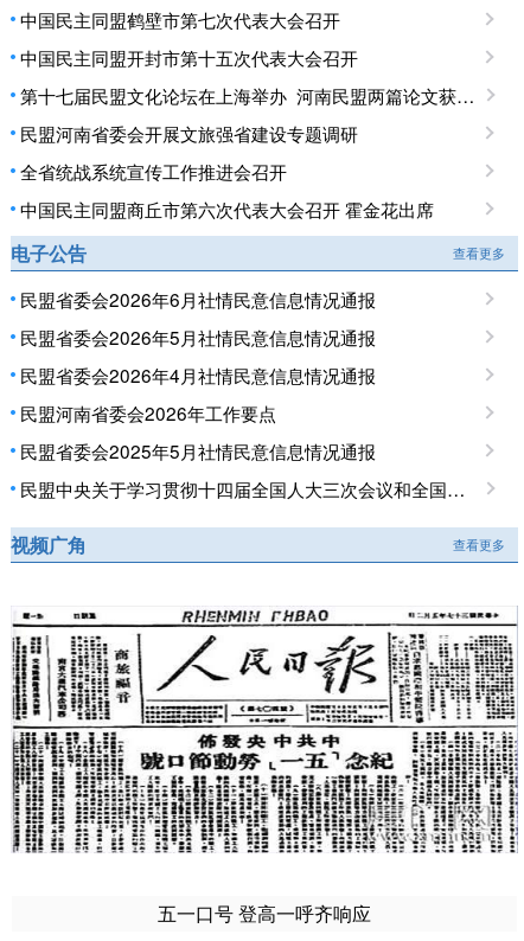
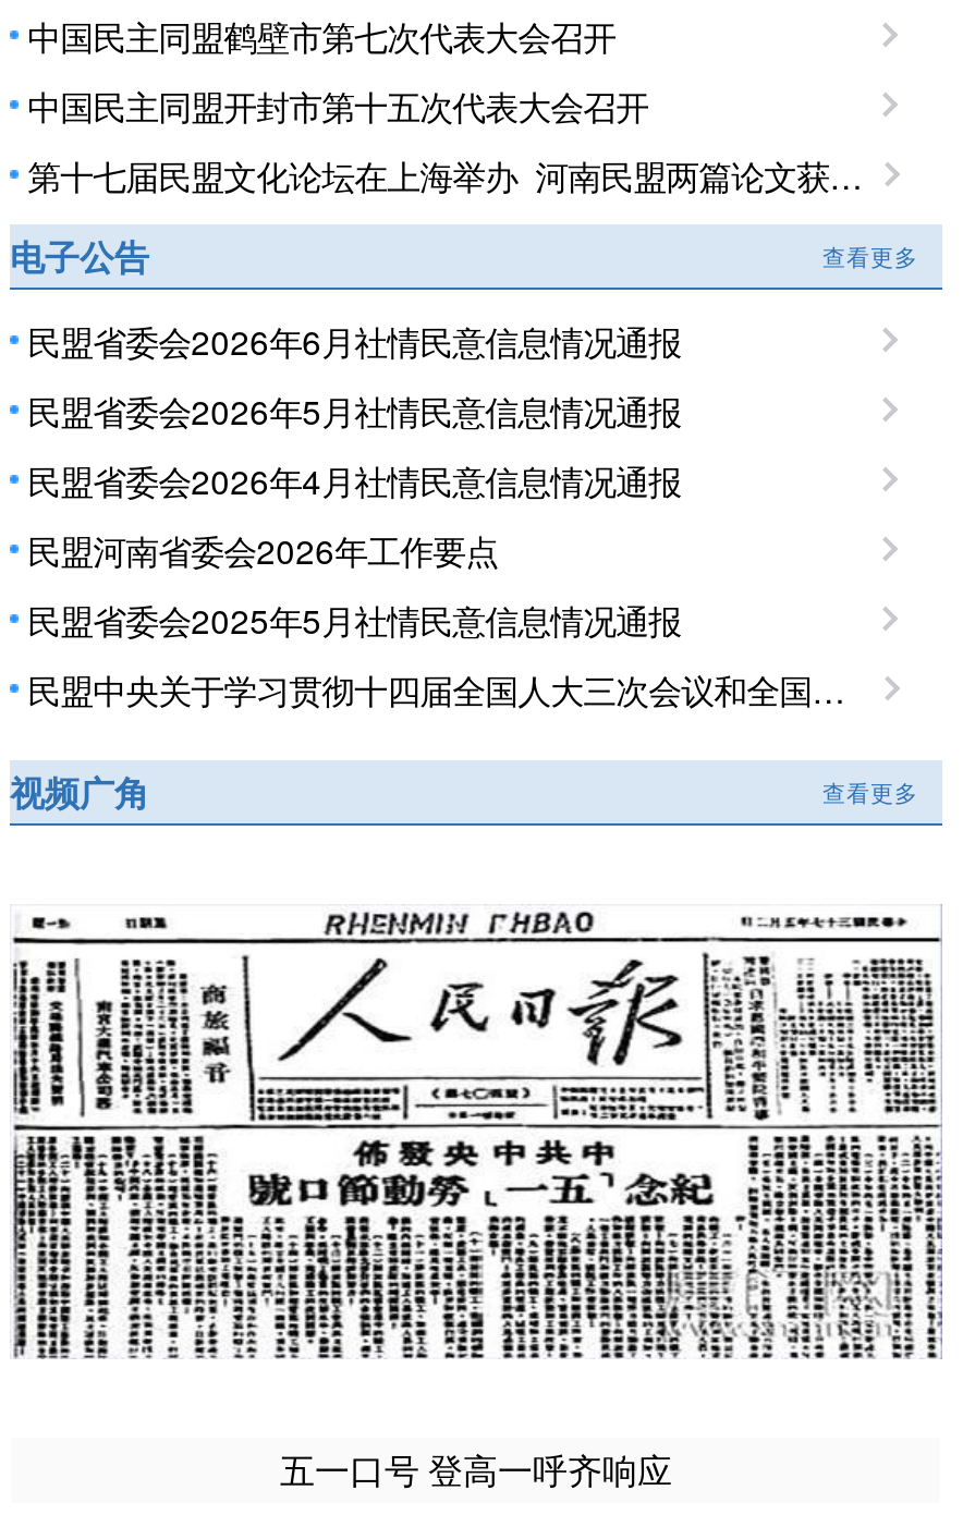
[20,120,434,222] 民盟河南省委会开展文旅强省建设专题调研 | 全省统战系统宣传工作推进会召开 | 中国民主同盟商丘市第六次代表大会召开 霍金花出席 -> none

